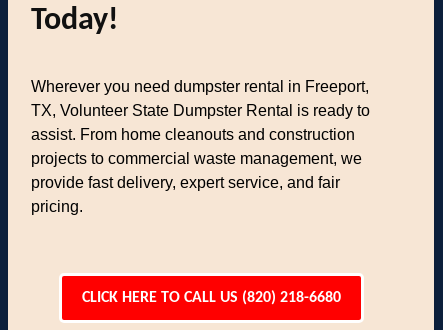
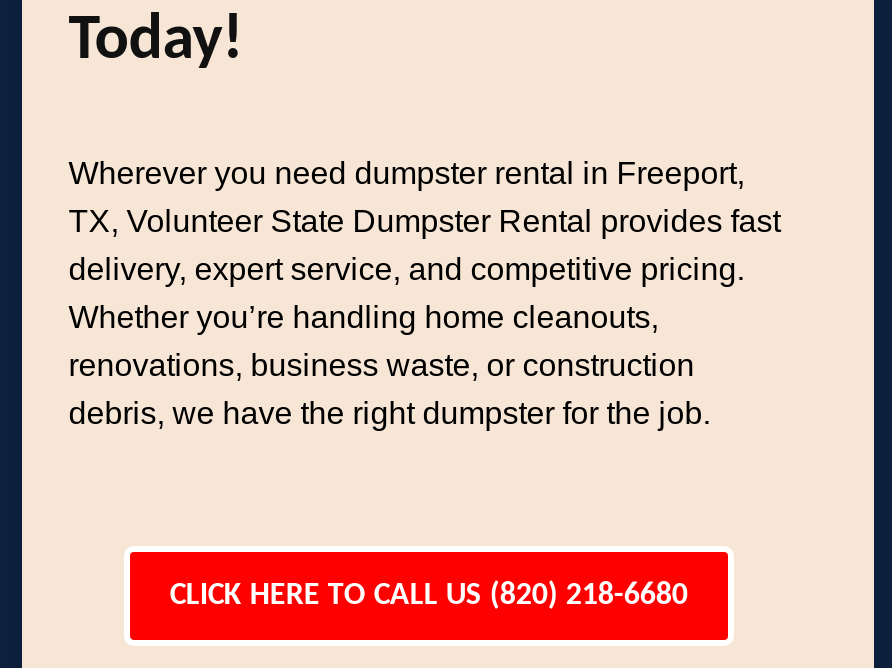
[31,102,370,215] TX, Volunteer State Dumpster Rental is ready to | assist. From home cleanouts and construction | projects to commercial waste management, we | provide fast delivery, expert service, and fair | pricing. -> [68,204,780,430] TX, Volunteer State Dumpster Rental provides fast | delivery, expert service, and competitive pricing. | Whether you’re handling home cleanouts, | renovations, business waste, or construction | debris, we have the right dumpster for the job.

